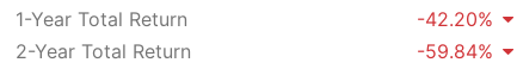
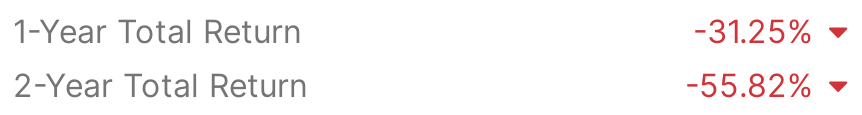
[417,7,493,31] -42.20% -> [693,10,813,50] -31.25%
[417,39,493,63] -59.84% -> [685,64,813,104] -55.82%

